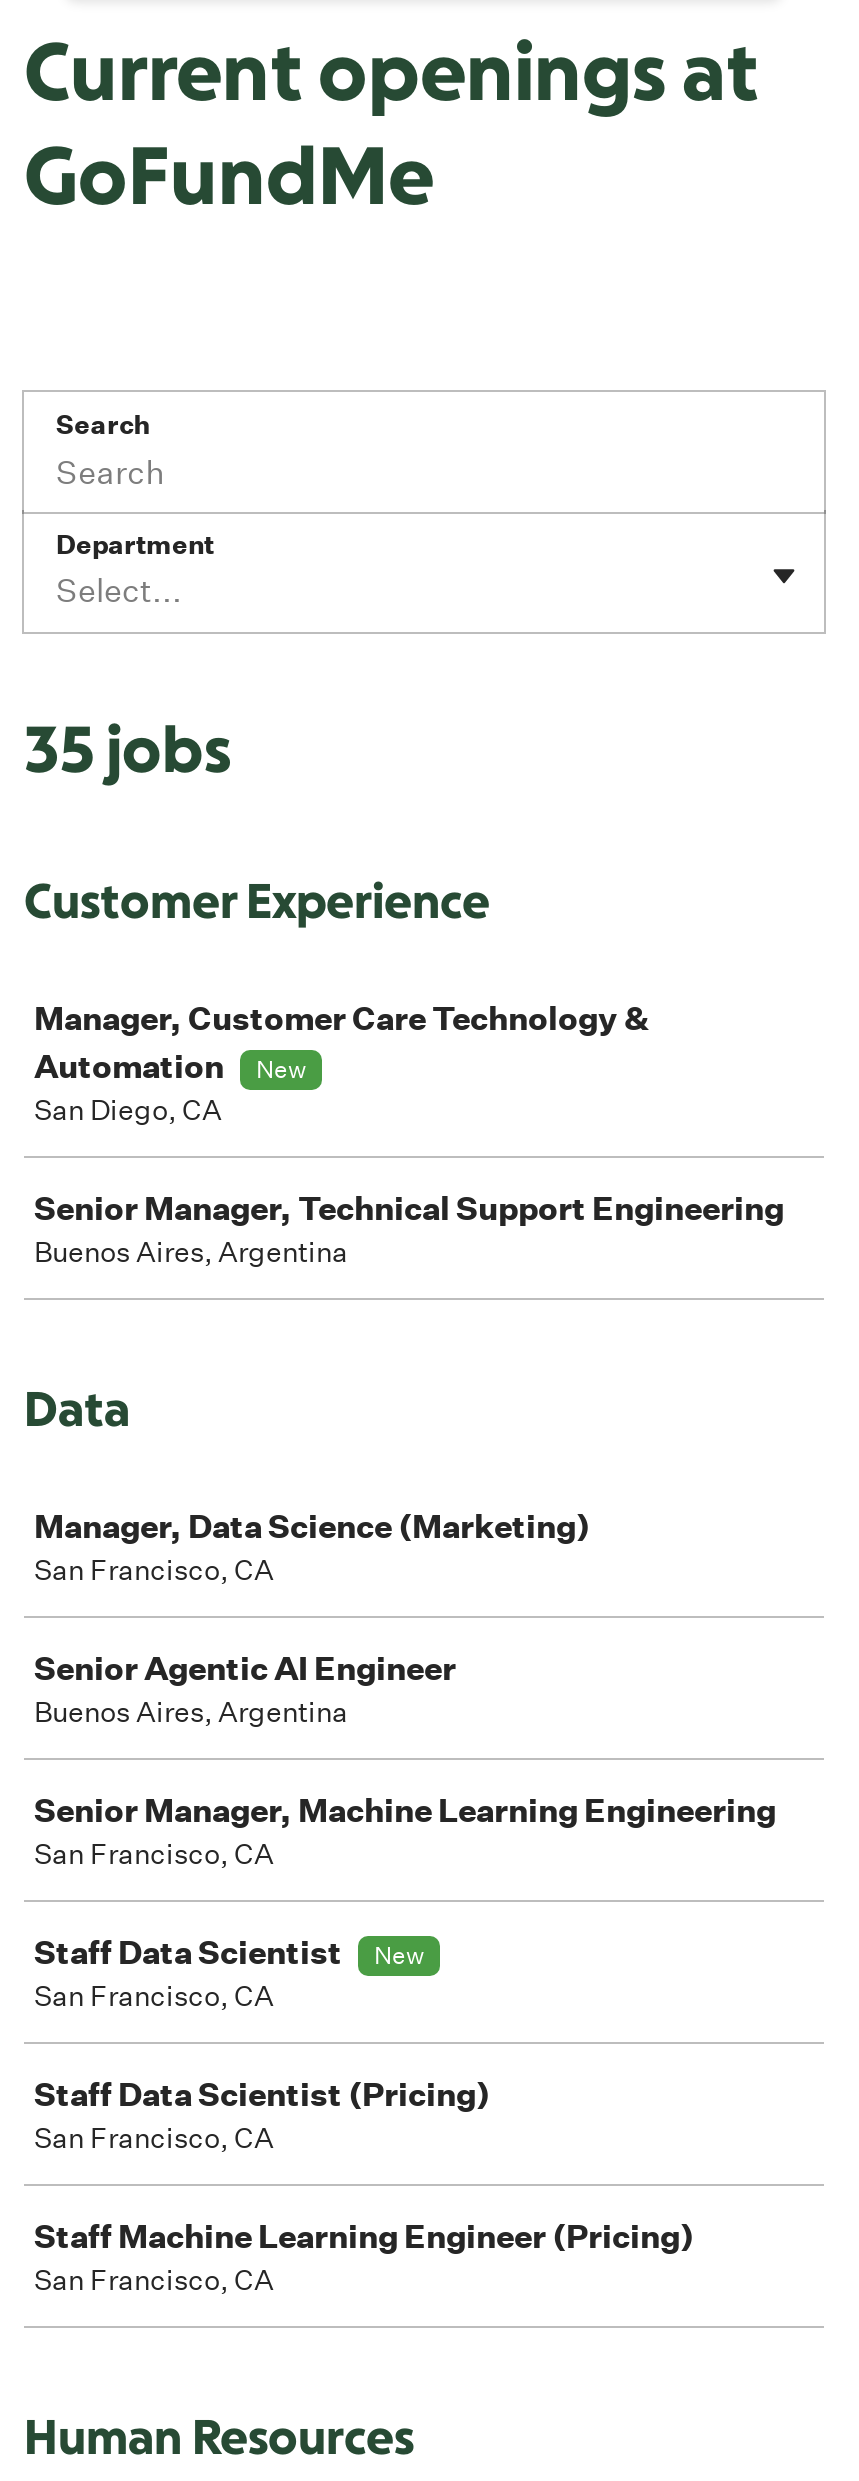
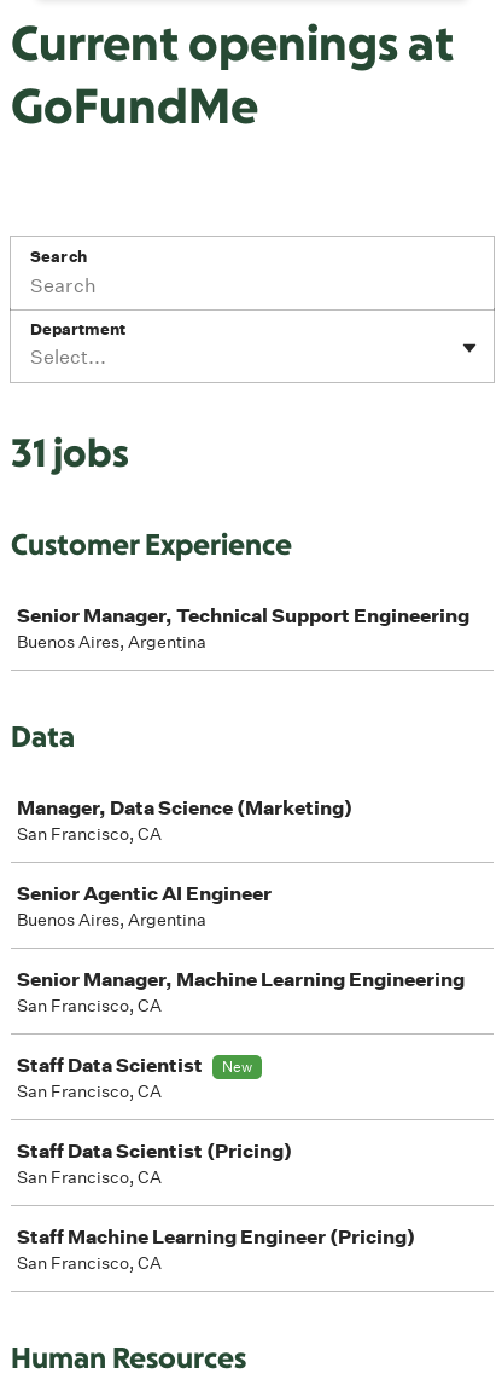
[24,720,232,784] 35 jobs -> [11,435,129,474] 31 jobs
[34,998,650,1128] Manager, Customer Care Technology & | Automation | New | San Diego, CA -> none

